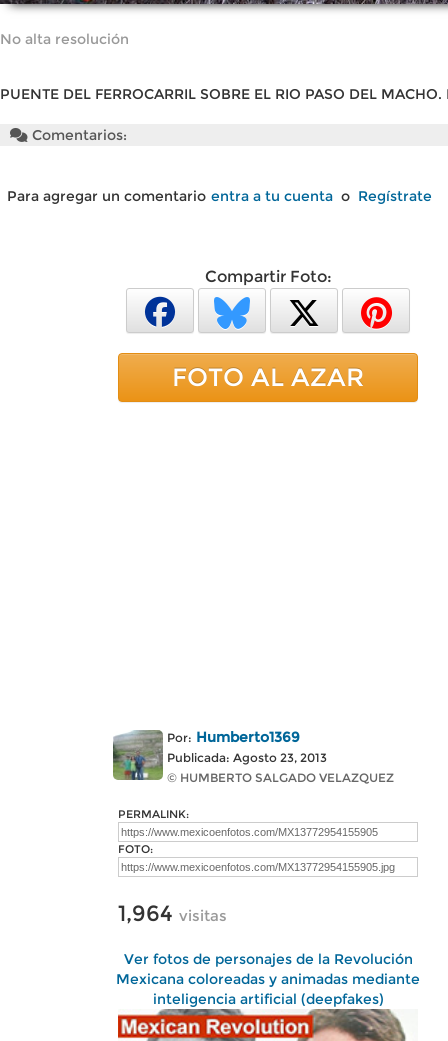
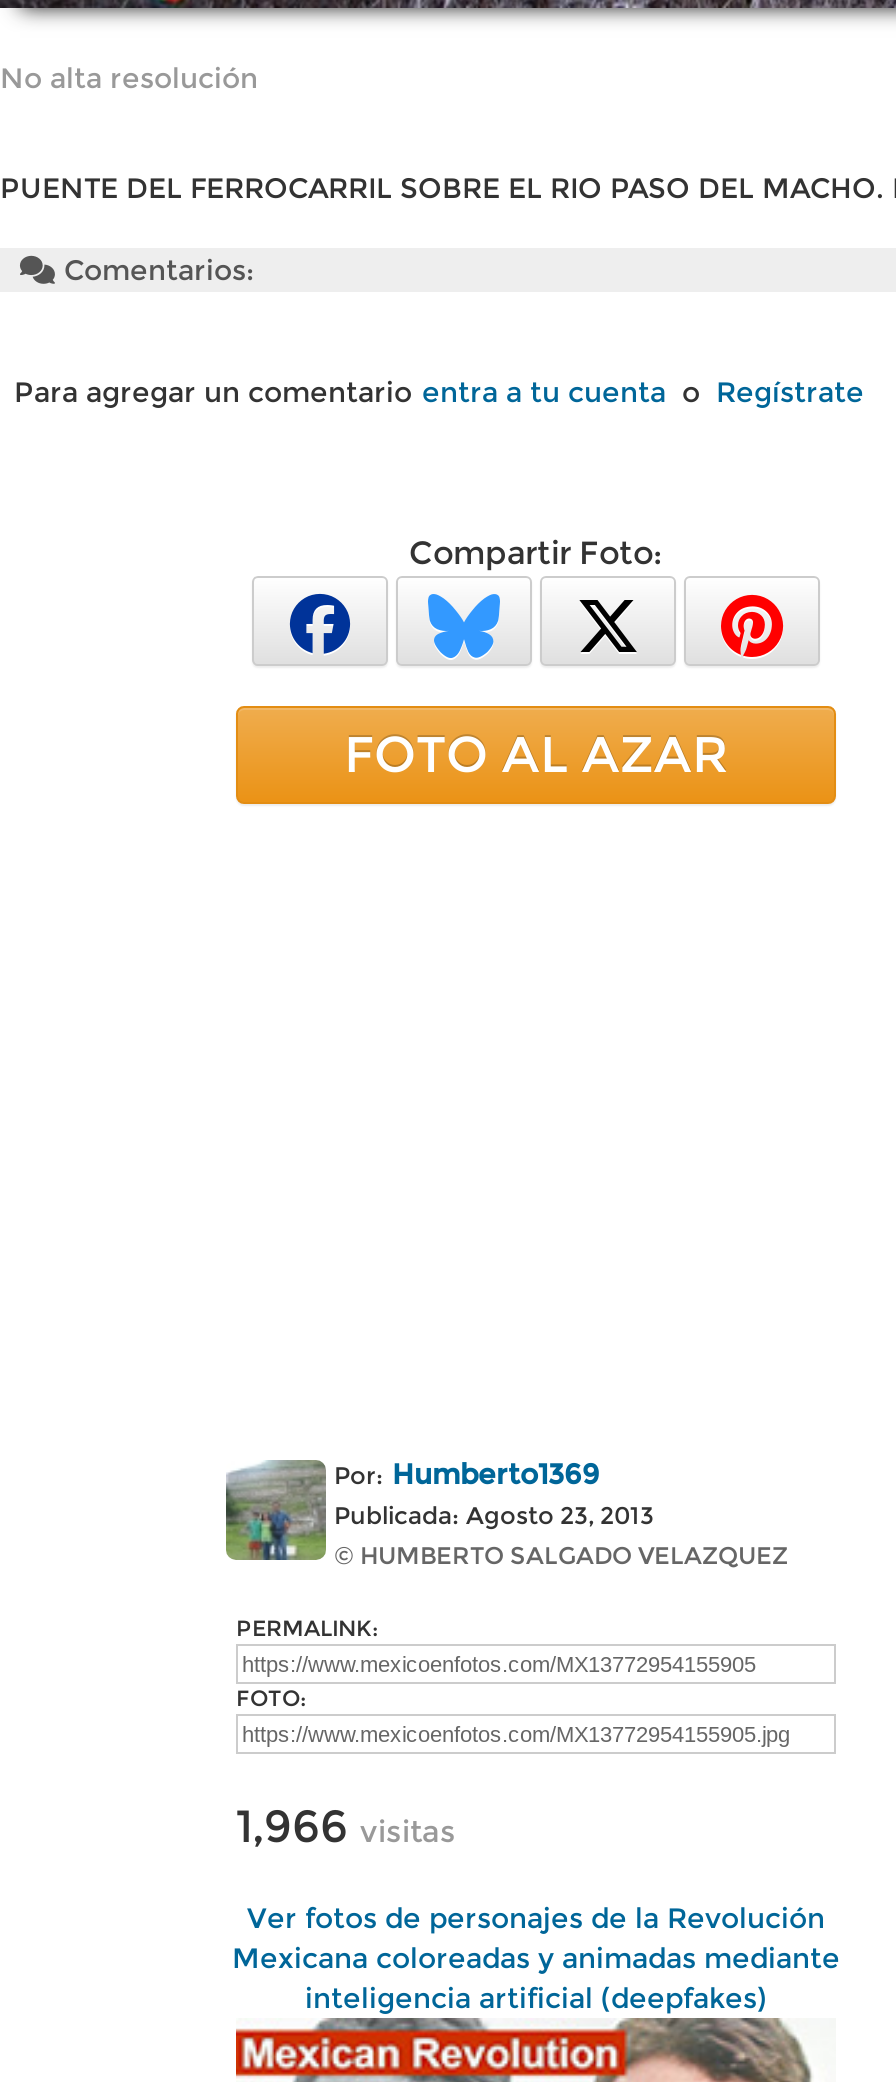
[118,899,227,927] 1,964 visitas -> [236,1798,456,1854] 1,966 visitas

